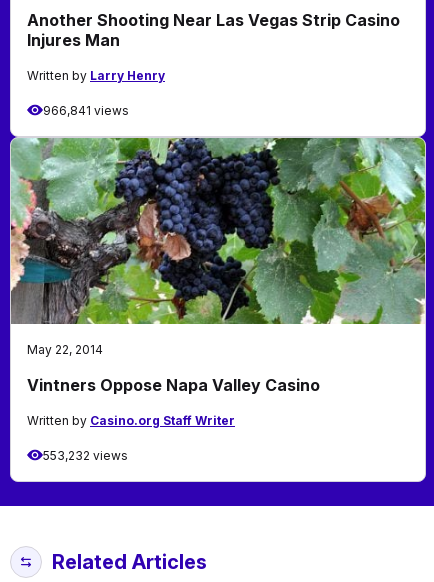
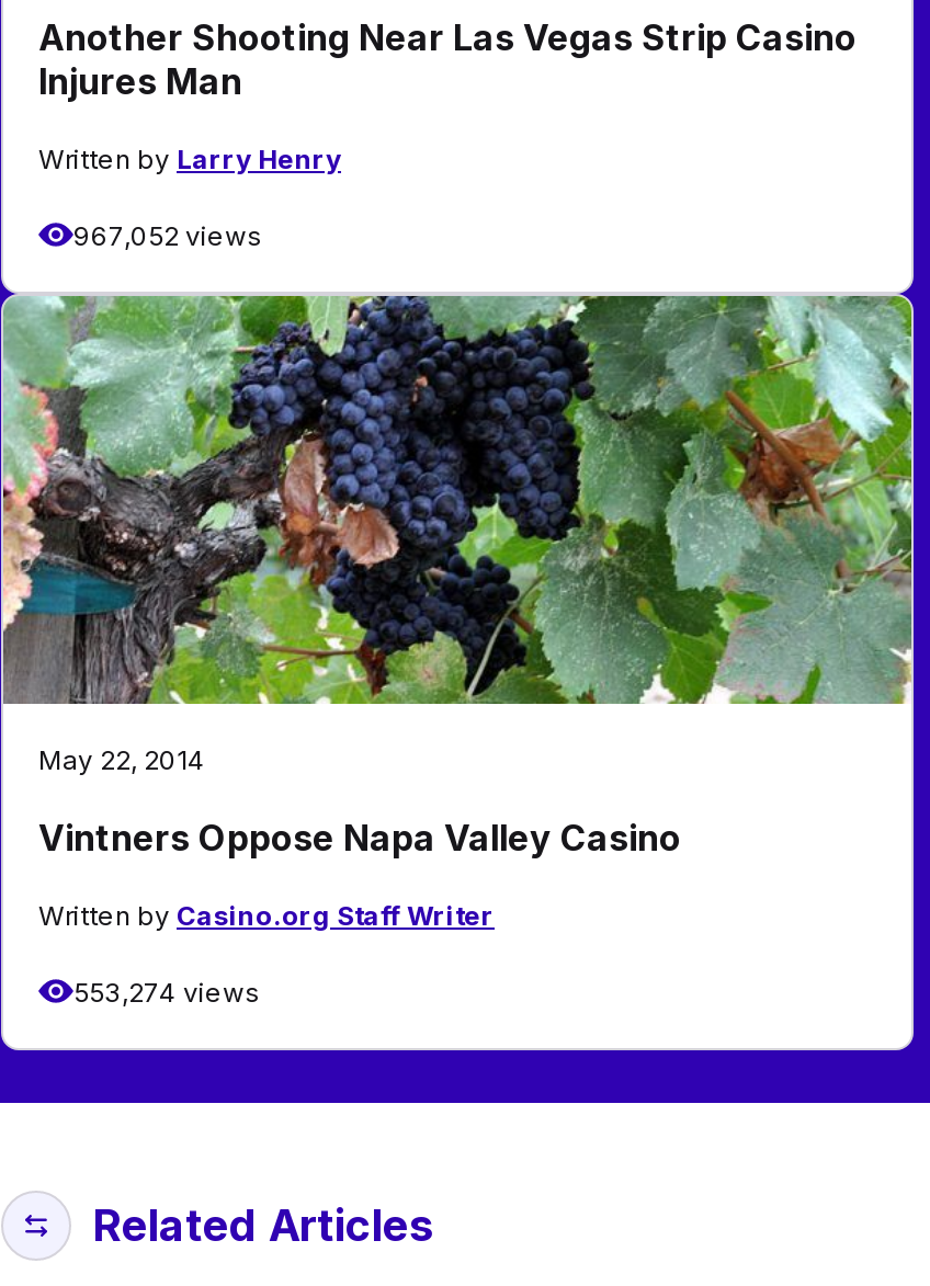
[43,102,129,117] 966,841 views -> [73,218,262,251] 967,052 views
[43,447,128,462] 553,232 views -> [73,975,260,1008] 553,274 views

